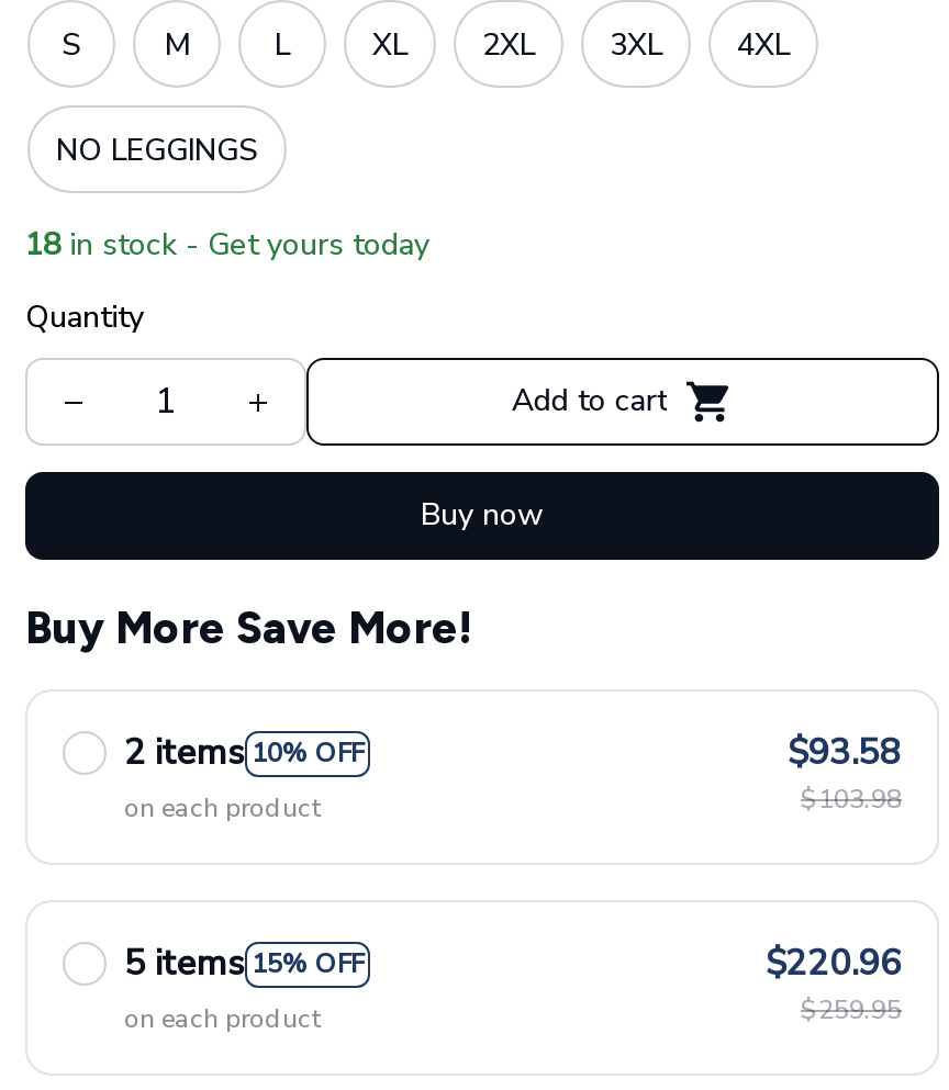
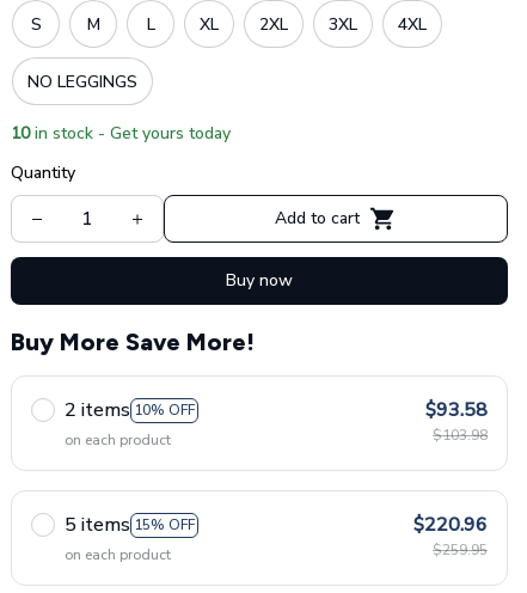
[25,224,429,266] 18 in stock - Get yours today -> [11,122,231,145] 10 in stock - Get yours today

